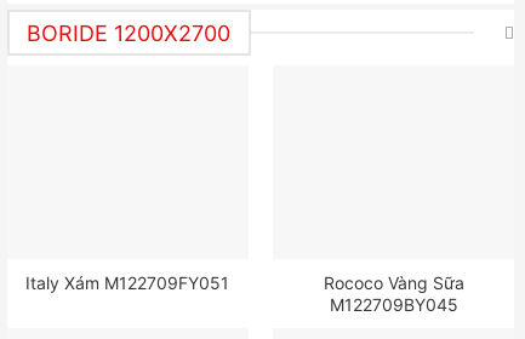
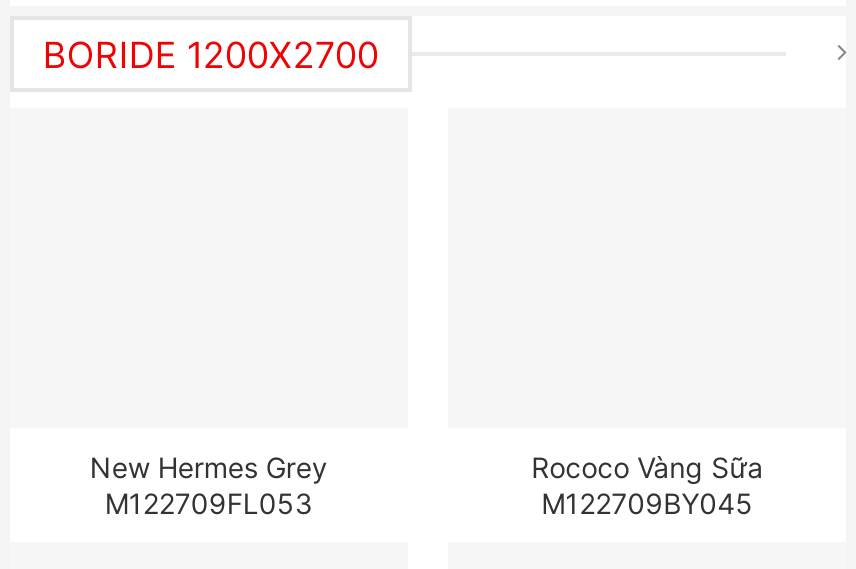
[26,272,230,293] Italy Xám M122709FY051 -> [90,449,328,519] New Hermes Grey | M122709FL053

